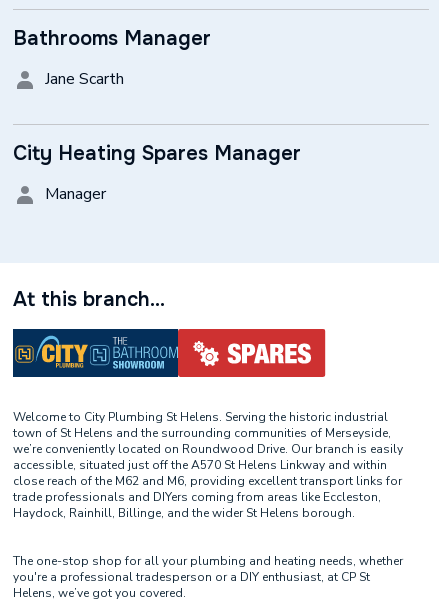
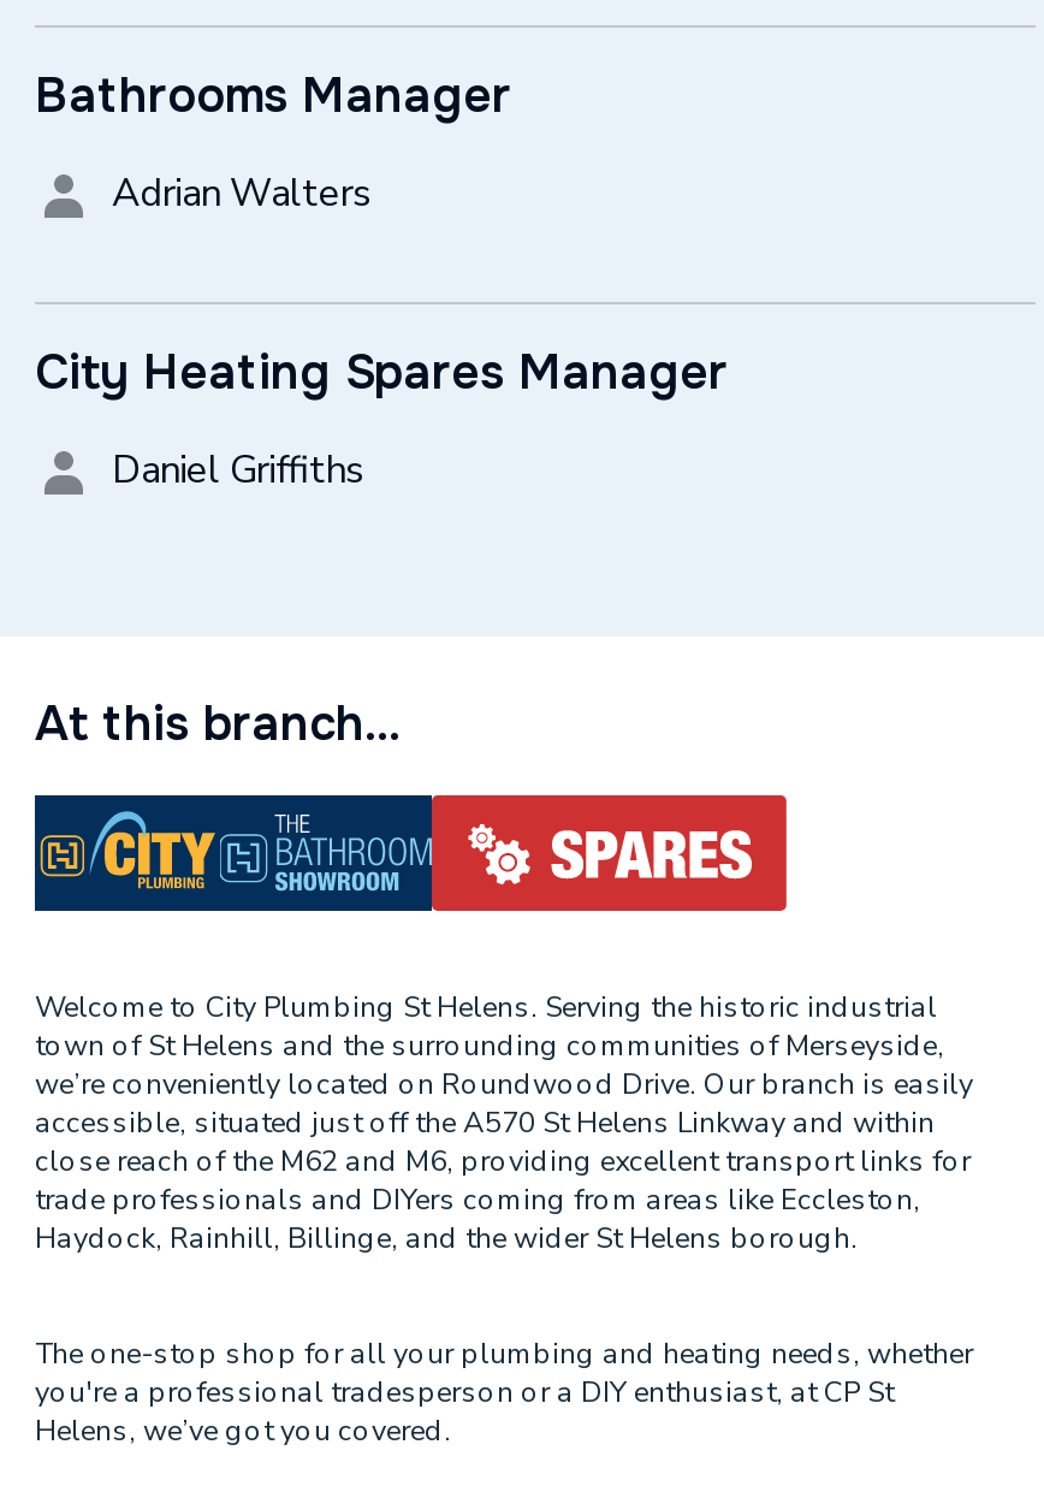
[45,68,124,90] Jane Scarth -> [112,167,372,220] Adrian Walters
[45,183,106,205] Manager -> [112,444,364,497] Daniel Griffiths

